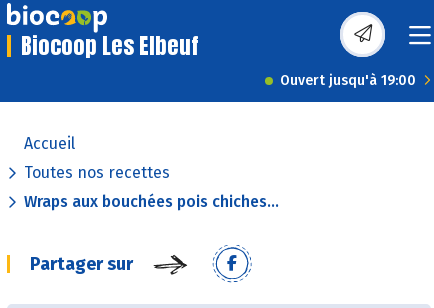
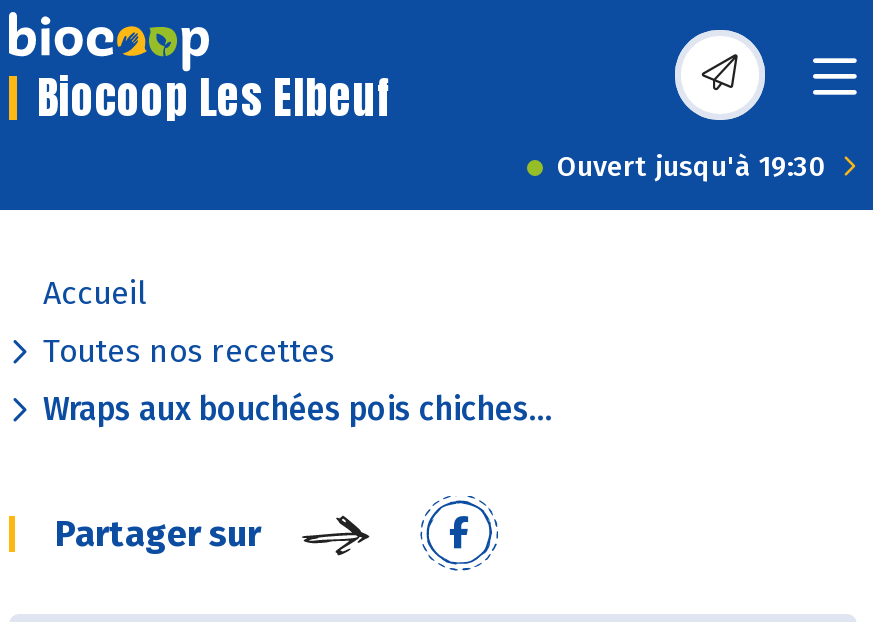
[280,72,416,89] Ouvert jusqu'à 19:00 -> [557,150,827,184] Ouvert jusqu'à 19:30

